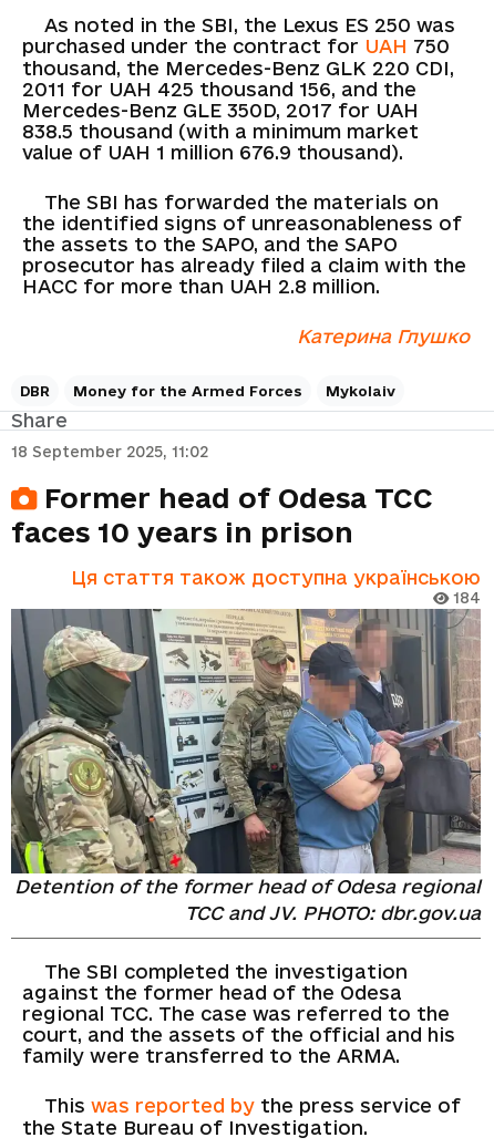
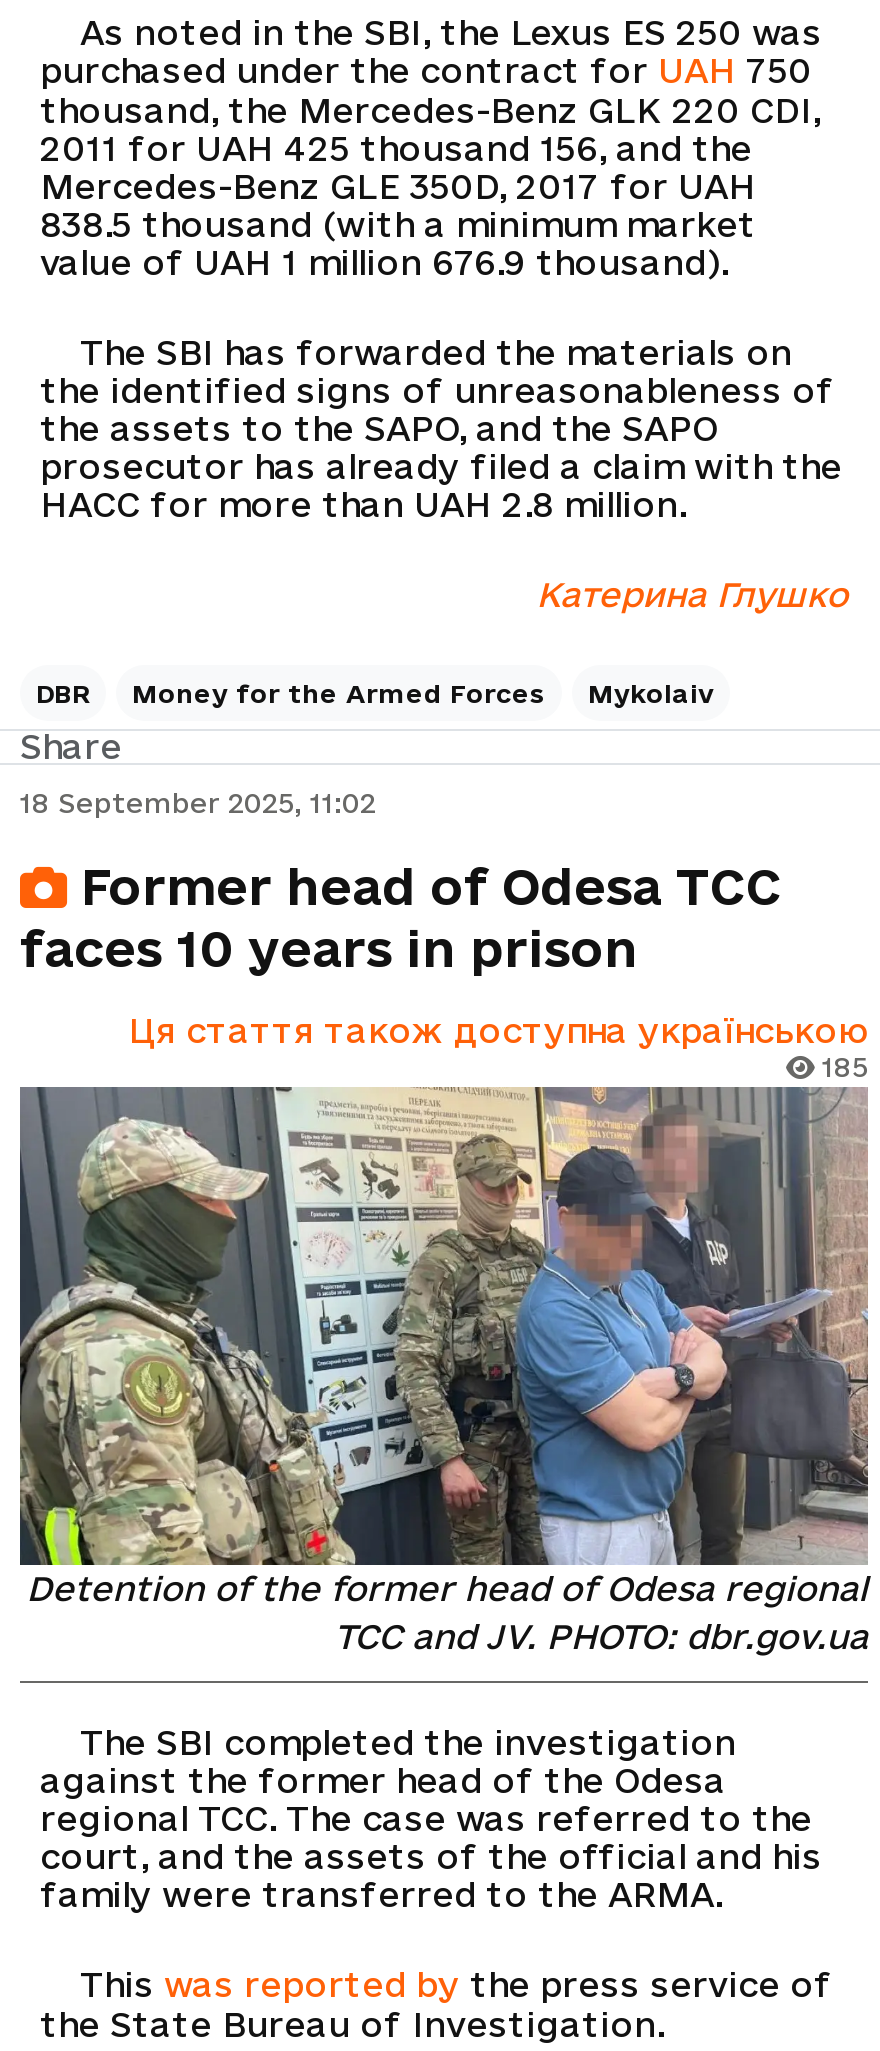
[449,589,481,606] 184 -> [814,1051,868,1083] 185

